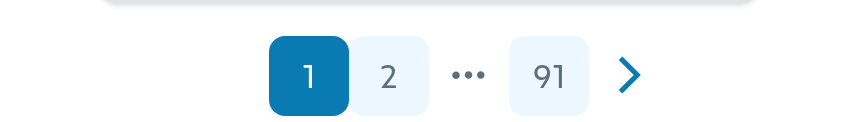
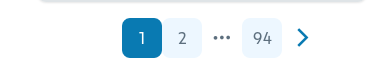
[533,56,565,96] 91 -> [252,28,271,48] 94

